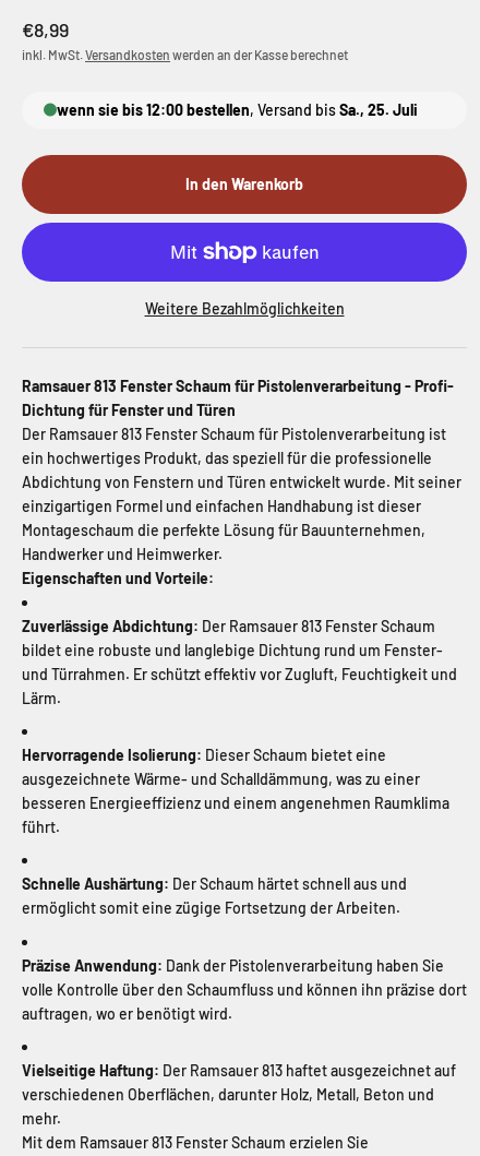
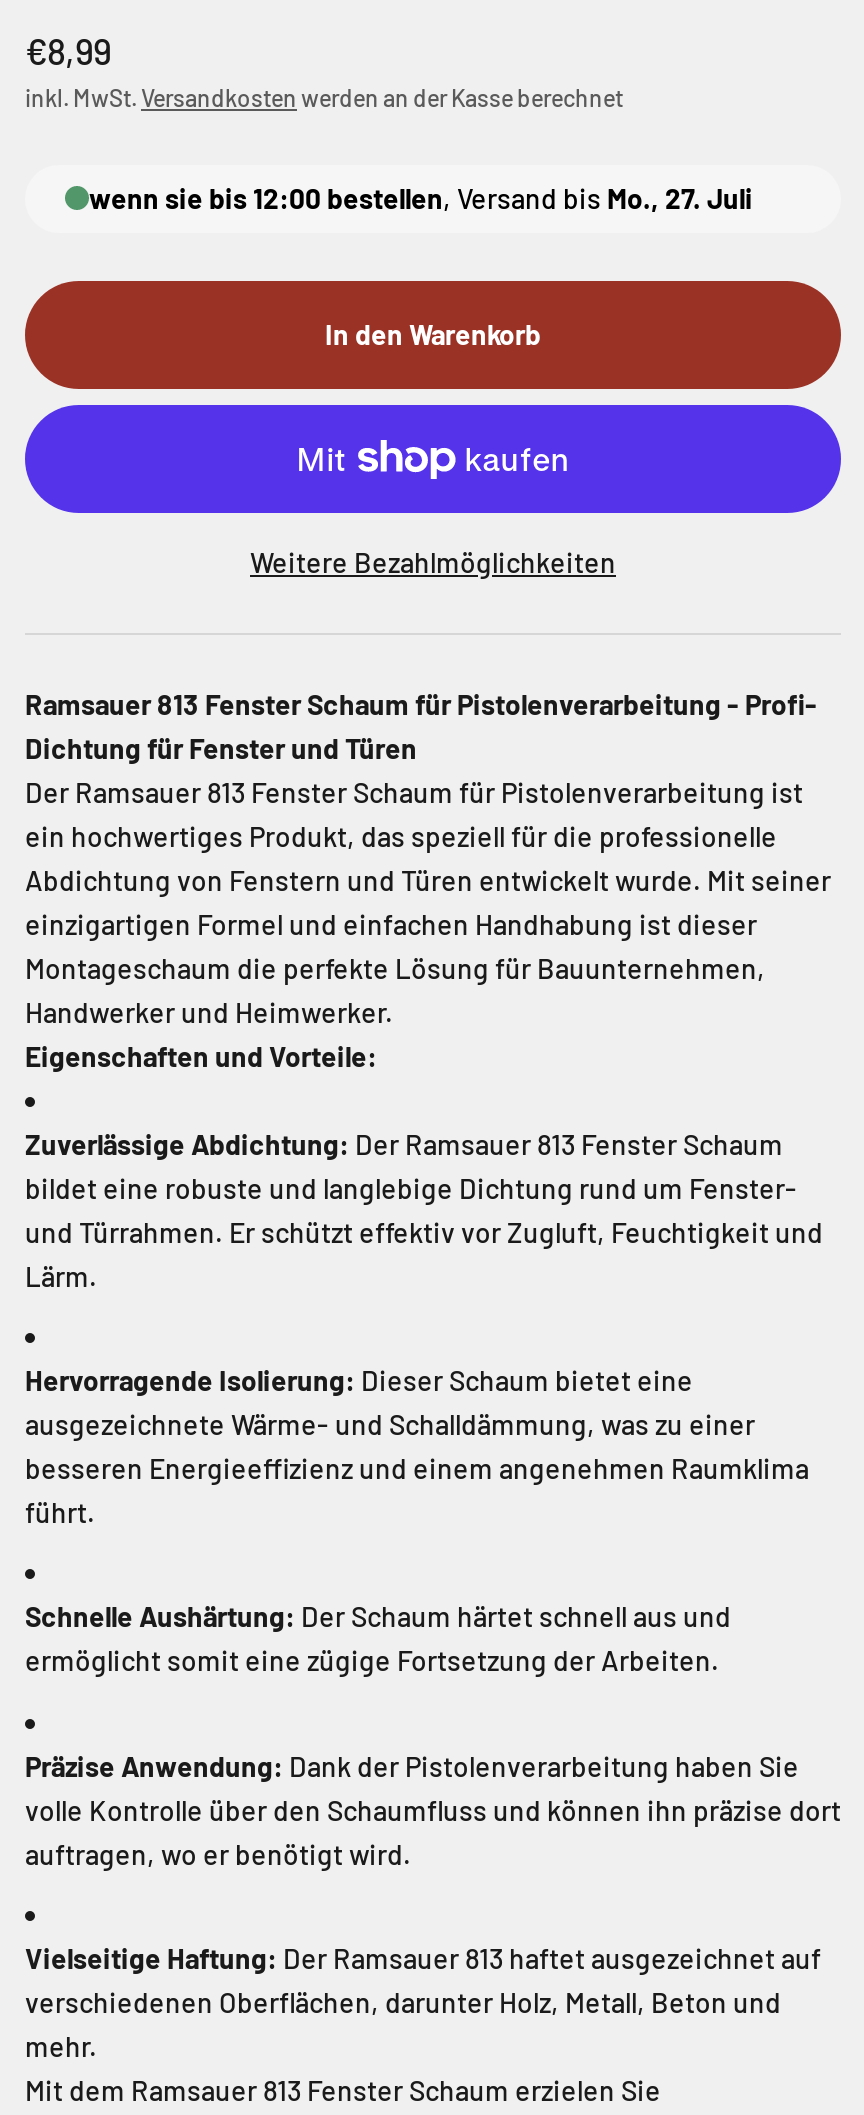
[57,100,418,118] wenn sie bis 12:00 bestellen, Versand bis Sa., 25. Juli -> [89,180,753,214] wenn sie bis 12:00 bestellen, Versand bis Mo., 27. Juli

